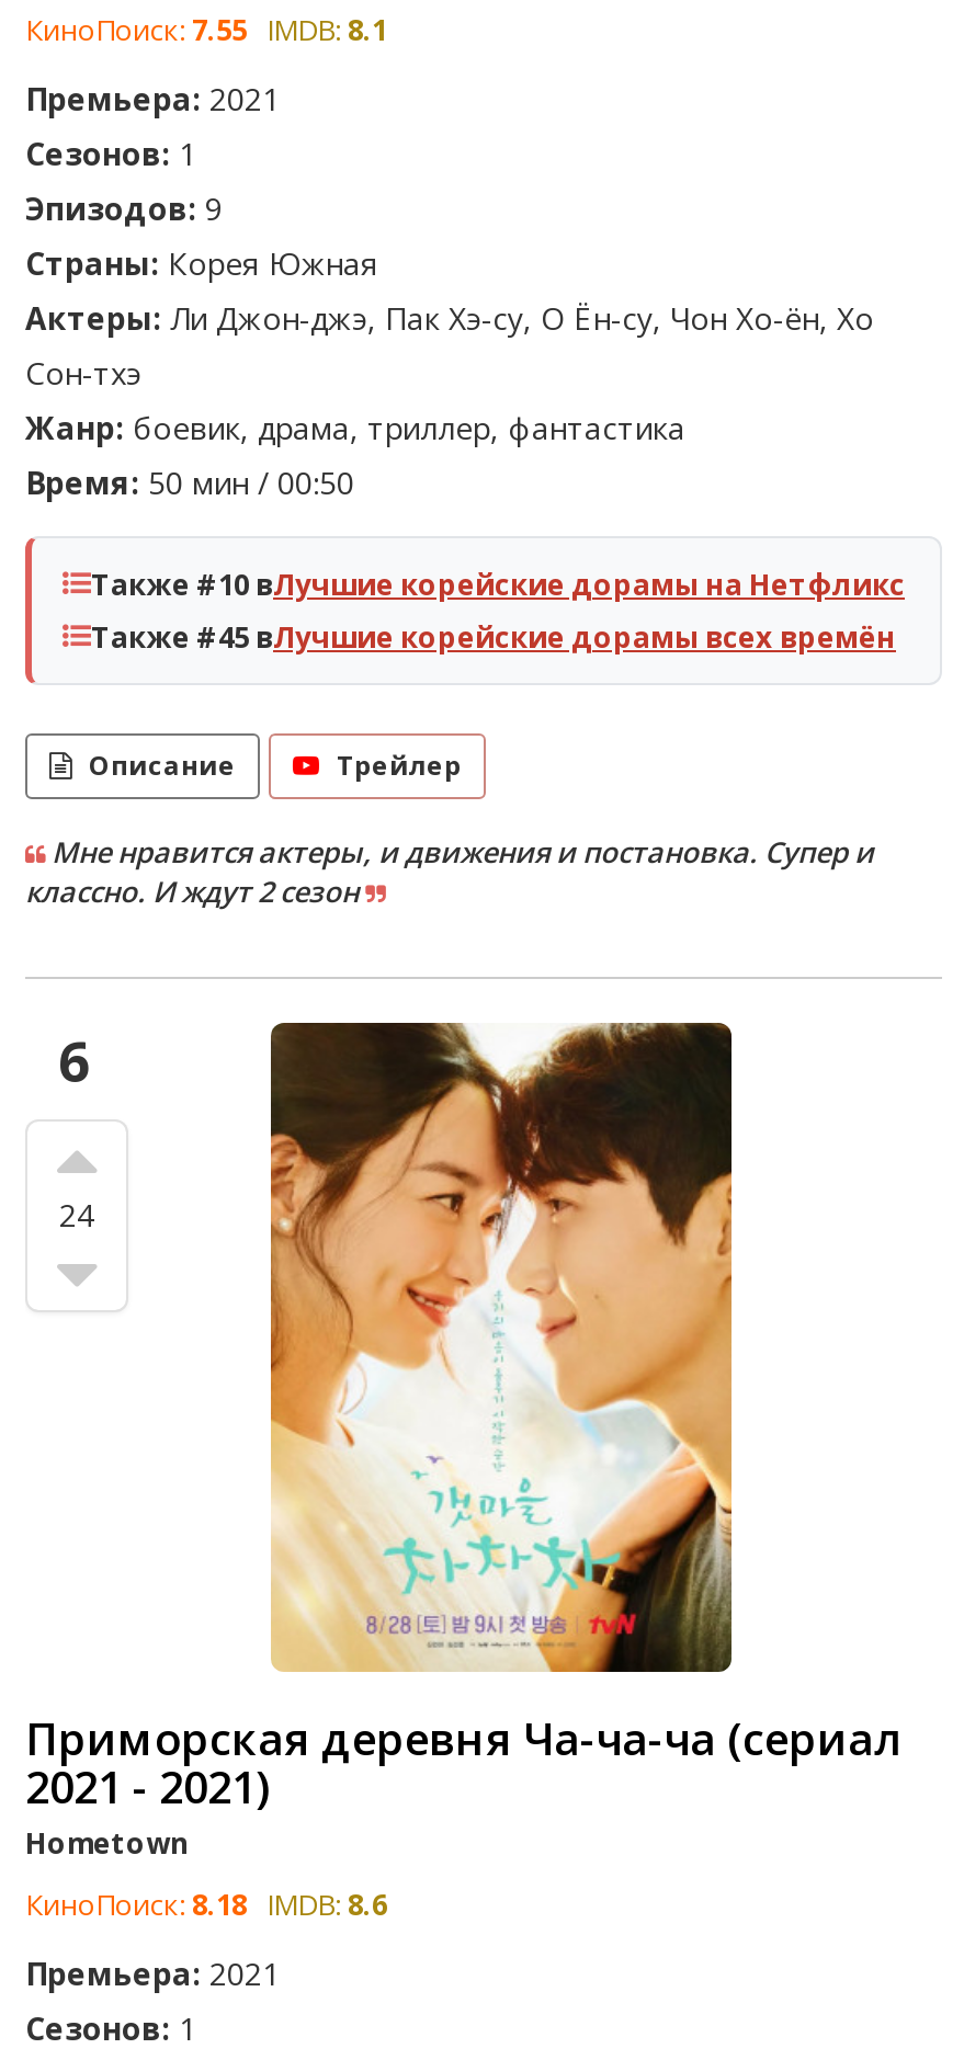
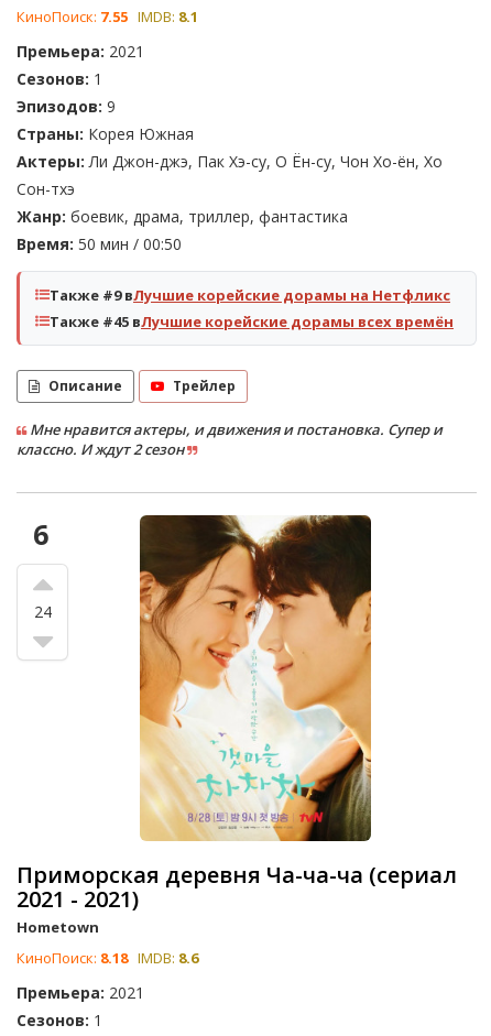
[91,564,905,604] Также #10 вЛучшие корейские дорамы на Нетфликс -> [50,285,450,305] Также #9 вЛучшие корейские дорамы на Нетфликс

